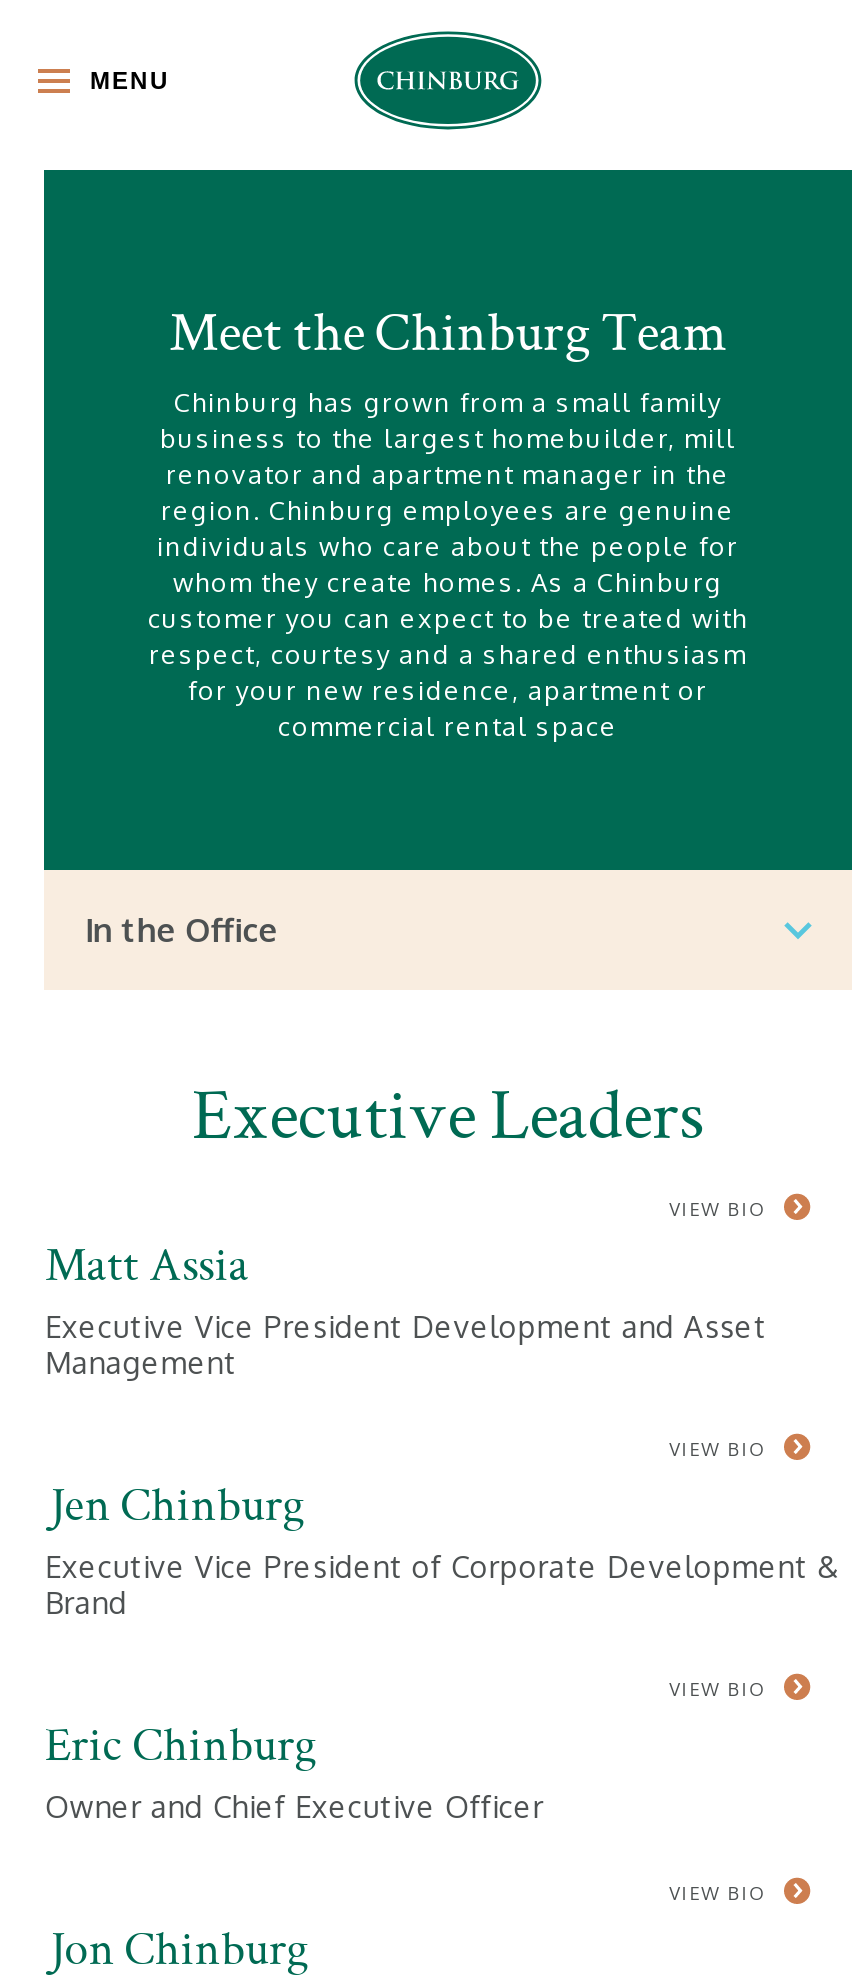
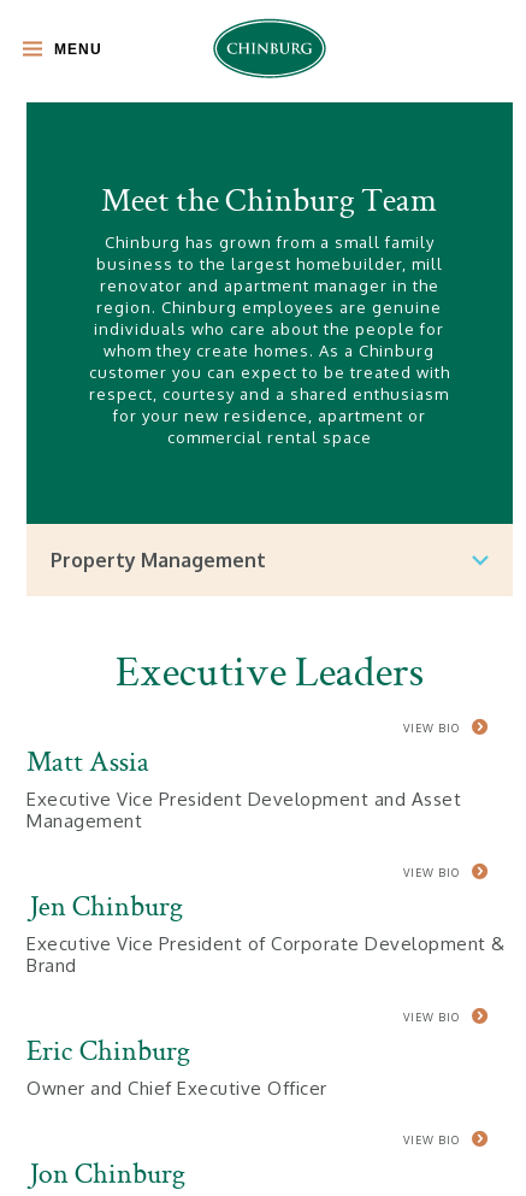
[85,910,279,950] In the Office -> [51,548,266,572] Property Management

